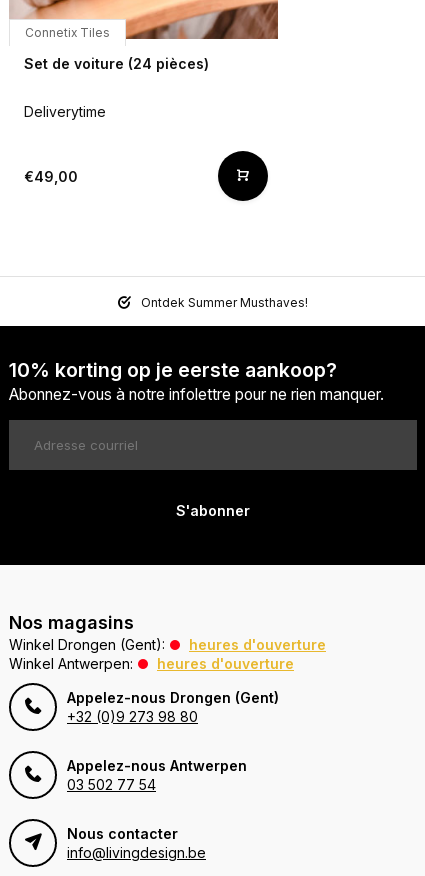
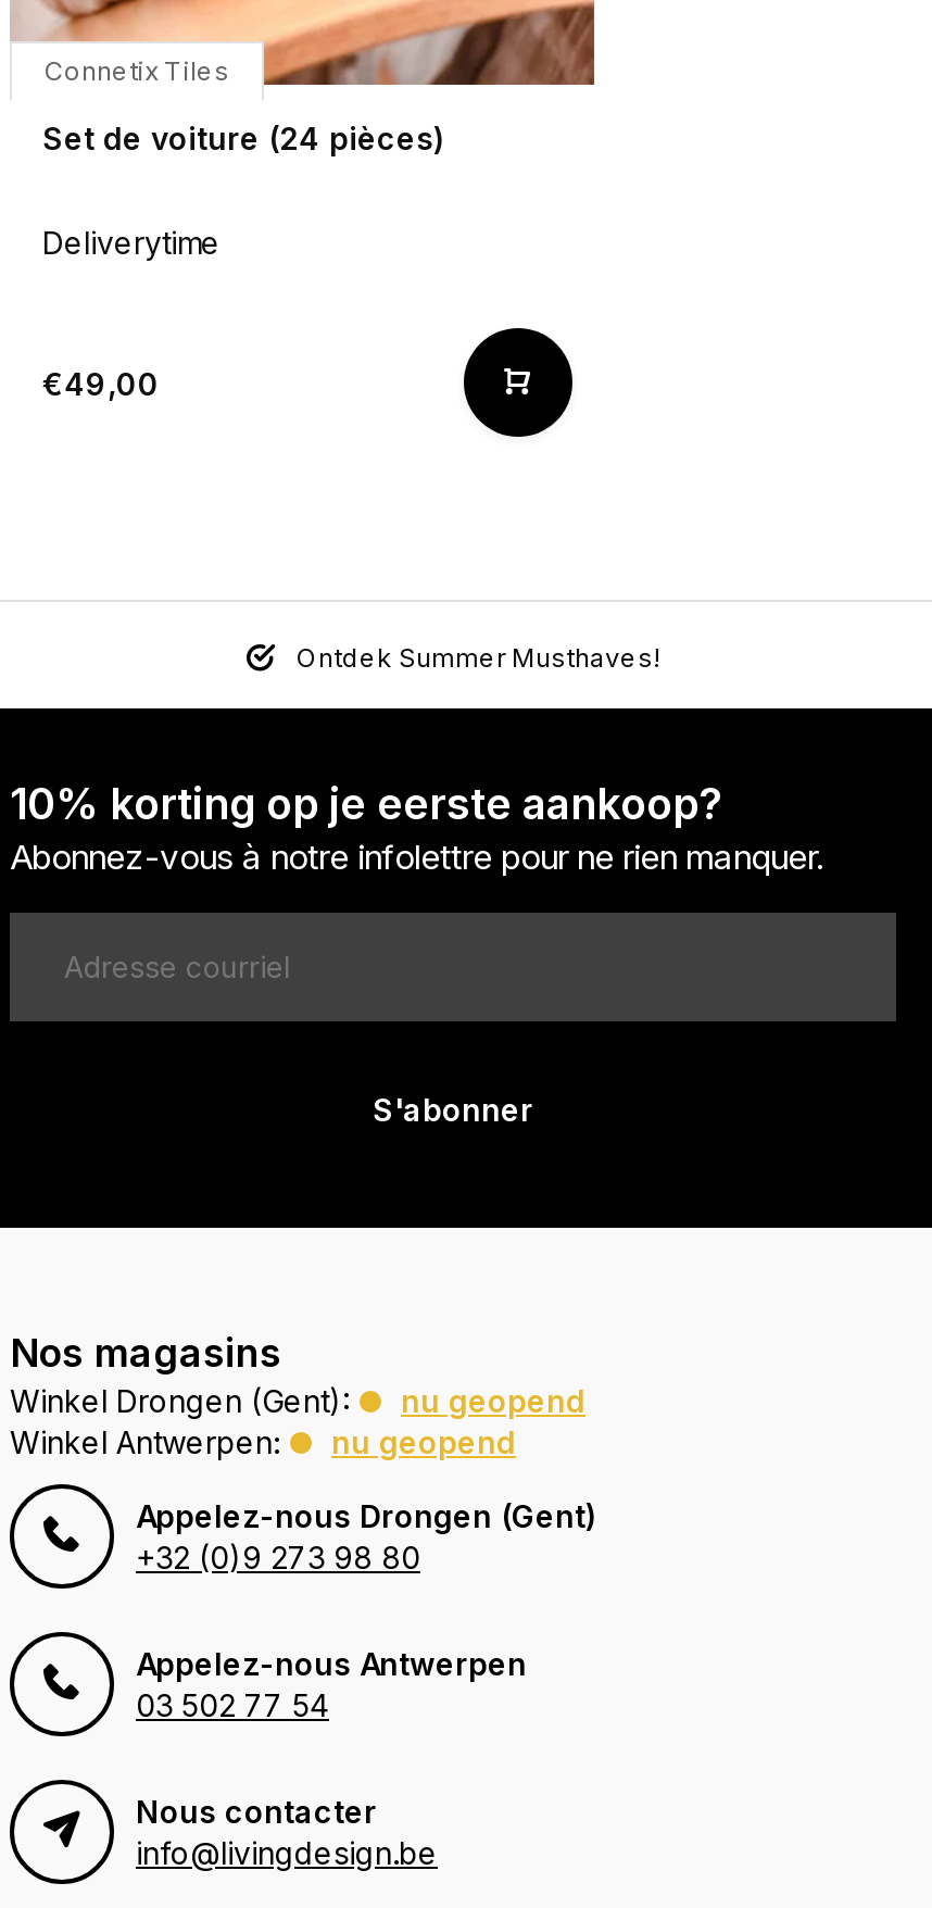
[189,636,326,653] heures d'ouverture -> [401,1383,585,1420] nu geopend
[157,655,294,672] heures d'ouverture -> [331,1424,516,1461] nu geopend

